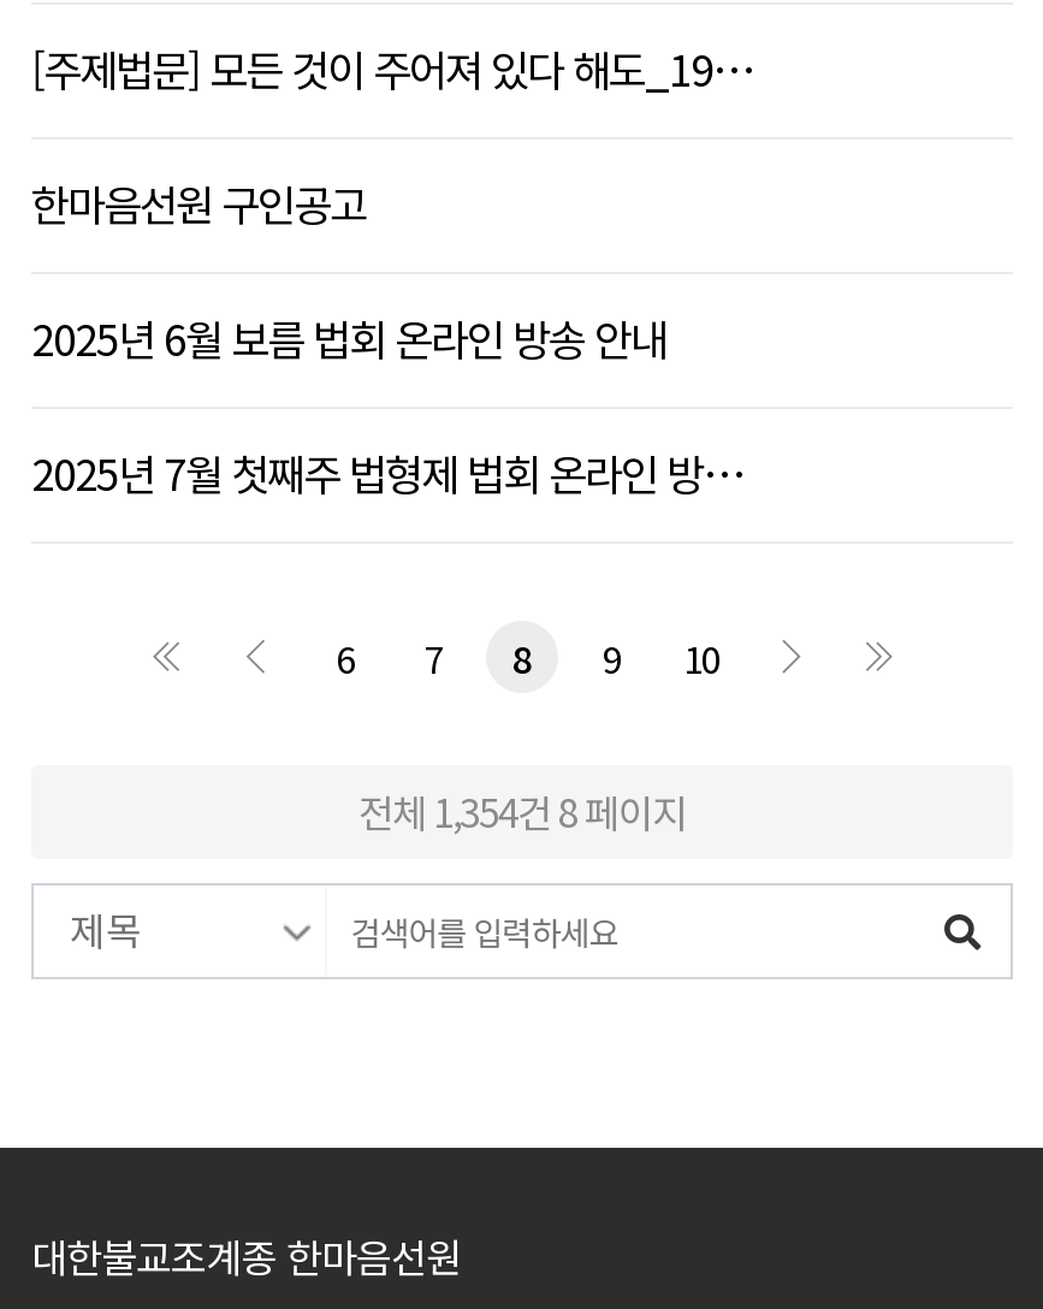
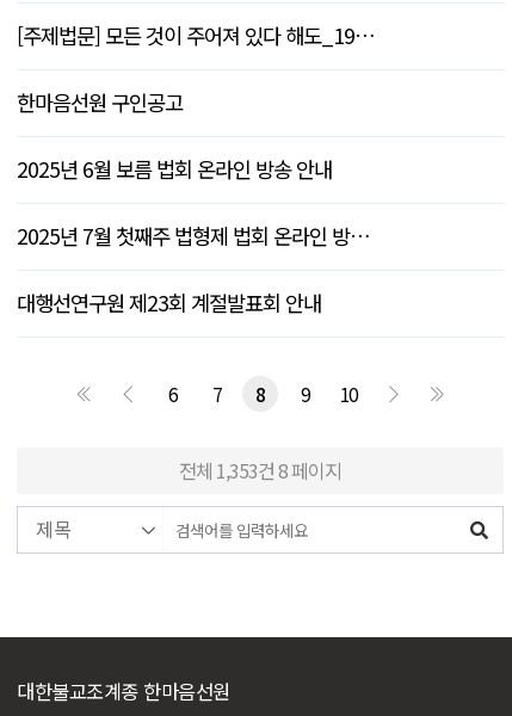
none -> [17,288,321,317] 대행선연구원 제23회 계절발표회 안내
[358,781,686,839] 전체 1,354건 8 페이지 -> [179,455,341,484] 전체 1,353건 8 페이지

